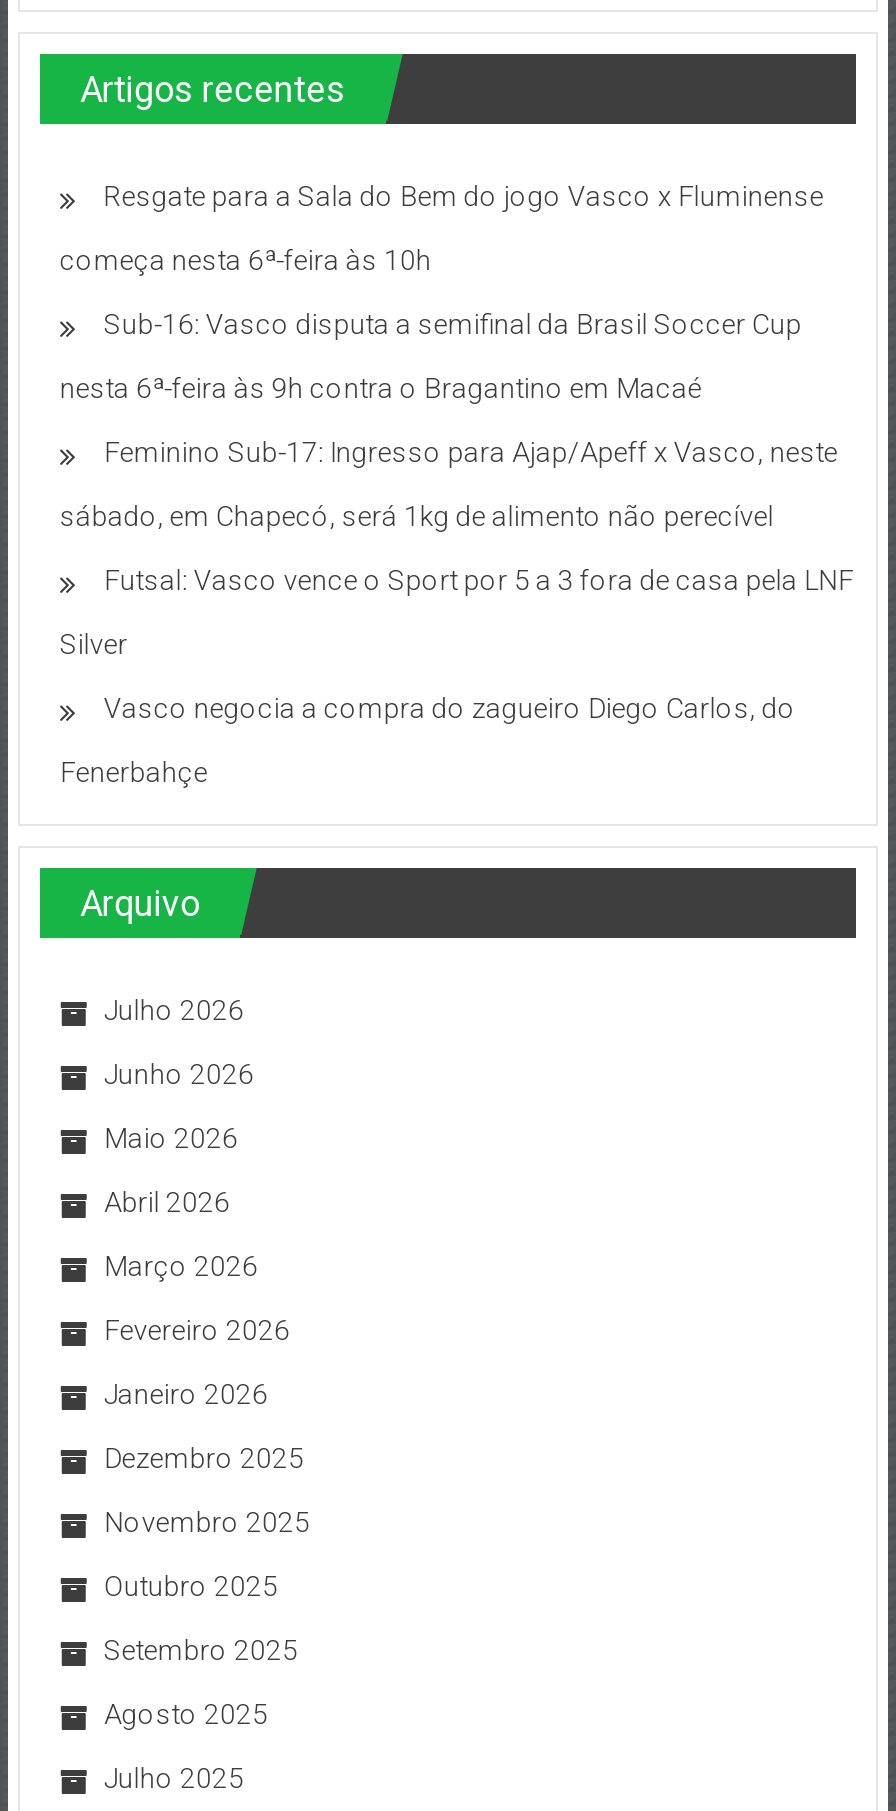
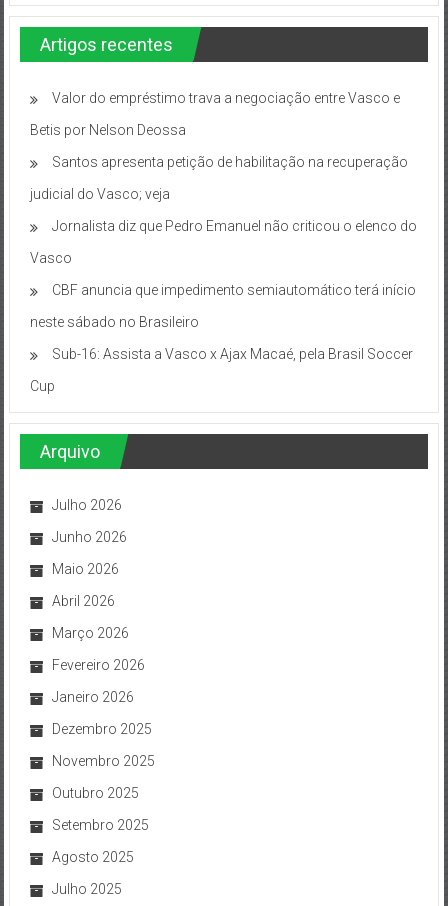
[104,180,824,212] Resgate para a Sala do Bem do jogo Vasco x Fluminense -> [52,90,400,106] Valor do empréstimo trava a negociação entre Vasco e
[60,244,432,276] começa nesta 6ª-feira às 10h -> [30,122,186,138] Betis por Nelson Deossa
[104,308,802,340] Sub-16: Vasco disputa a semifinal da Brasil Soccer Cup -> [52,154,408,170] Santos apresenta petição de habilitação na recuperação
[60,372,702,404] nesta 6ª-feira às 9h contra o Bragantino em Macaé -> [30,186,170,202] judicial do Vasco; veja
[104,436,838,468] Feminino Sub-17: Ingresso para Ajap/Apeff x Vasco, neste -> [52,218,417,234] Jornalista diz que Pedro Emanuel não criticou o elenco do
[60,500,774,532] sábado, em Chapecó, será 1kg de alimento não perecível -> [30,250,72,266] Vasco
[104,564,854,596] Futsal: Vasco vence o Sport por 5 a 3 fora de casa pela LNF -> [52,282,416,298] CBF anuncia que impedimento semiautomático terá início
[60,628,128,660] Silver -> [30,314,199,330] neste sábado no Brasileiro
[104,692,796,724] Vasco negocia a compra do zagueiro Diego Carlos, do -> [52,346,413,362] Sub-16: Assista a Vasco x Ajax Macaé, pela Brasil Soccer
[60,756,208,788] Fenerbahçe -> [30,378,55,394] Cup

